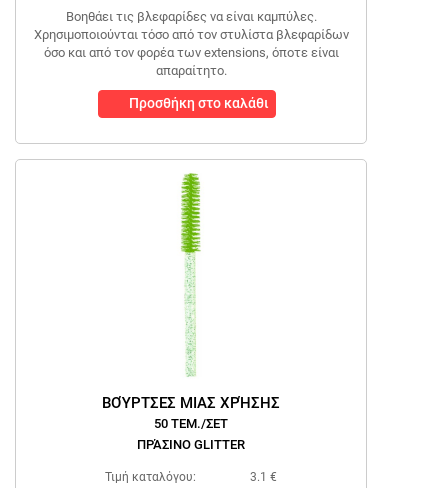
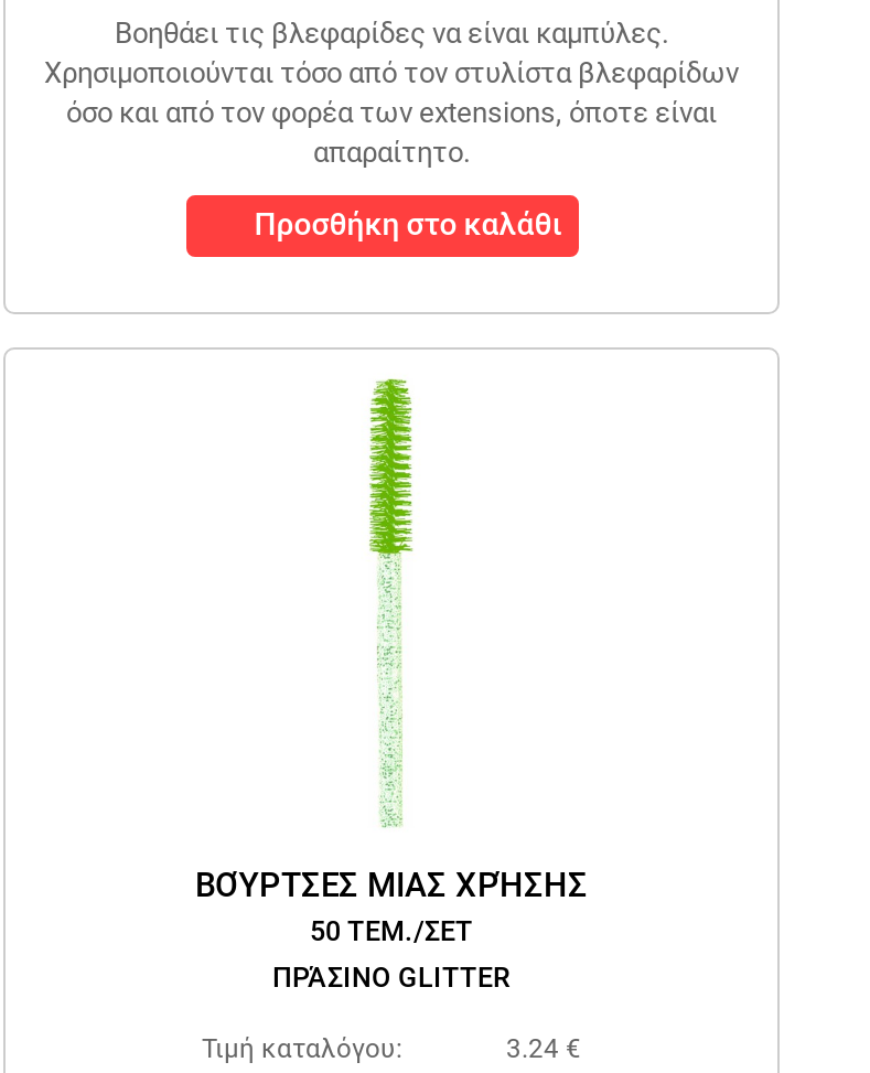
[250,470,277,484] 3.1 € -> [506,1033,581,1064] 3.24 €

